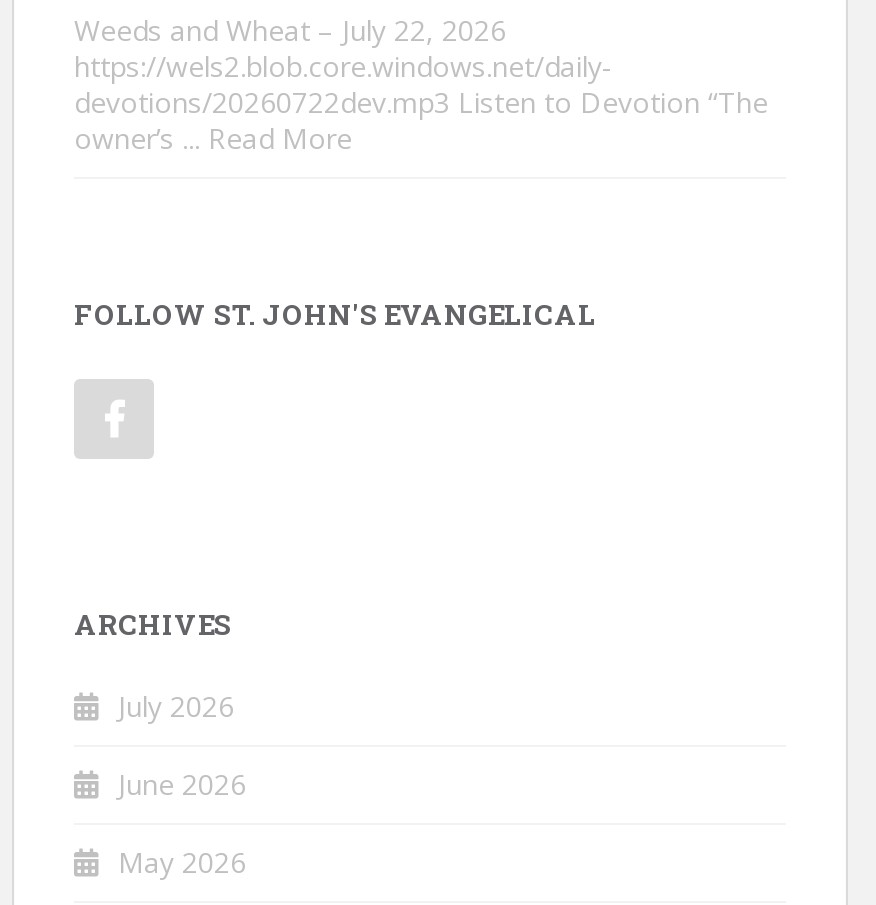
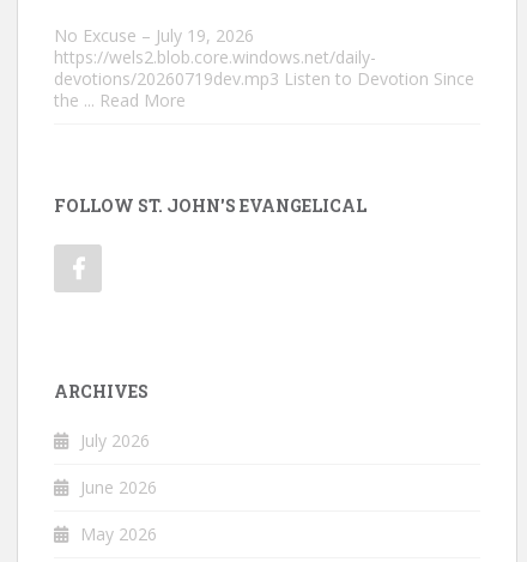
[74,11,506,49] Weeds and Wheat – July 22, 2026 -> [54,23,254,46] No Excuse – July 19, 2026
[74,83,768,121] devotions/20260722dev.mp3 Listen to Devotion “The -> [54,67,474,89] devotions/20260719dev.mp3 Listen to Devotion Since
[74,119,352,157] owner’s... Read More -> [54,88,186,111] the... Read More

